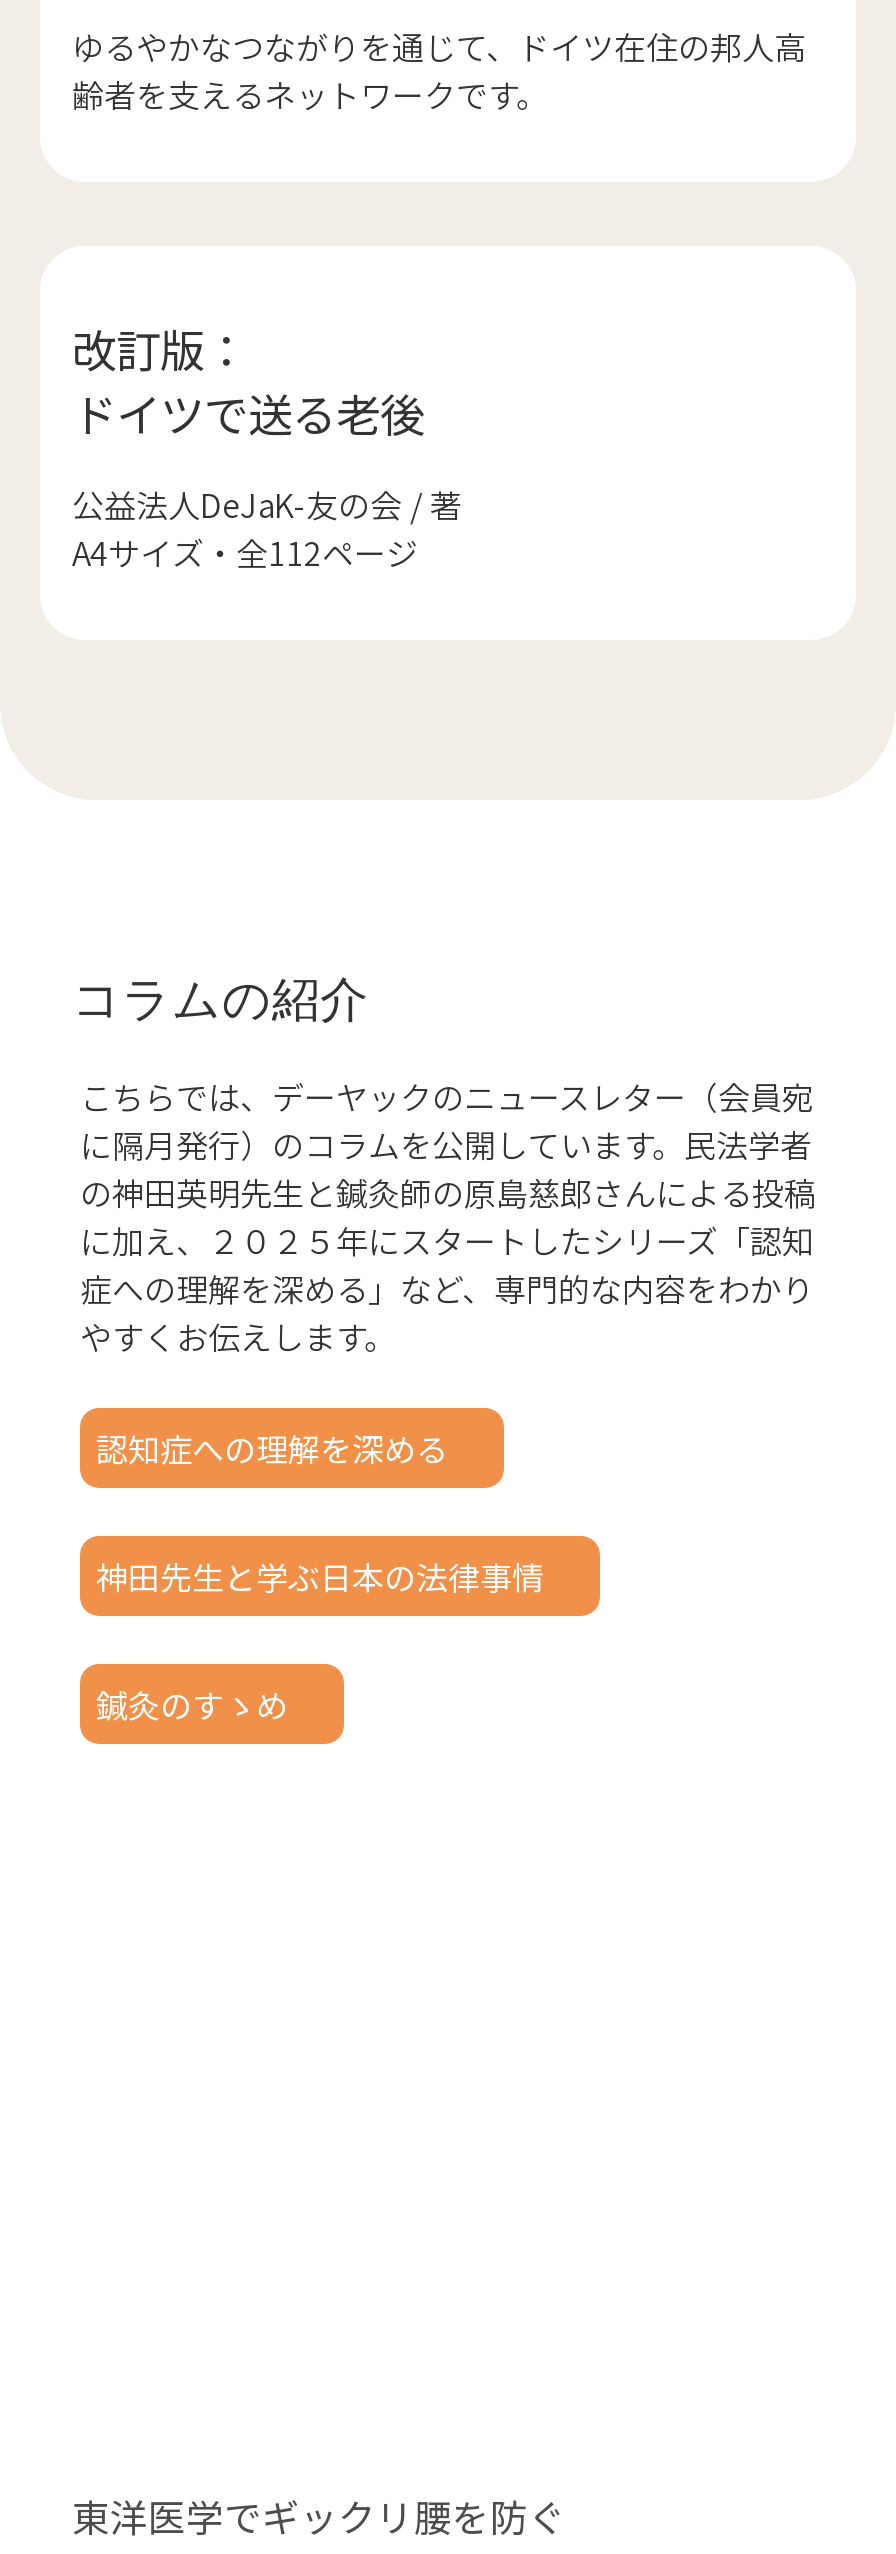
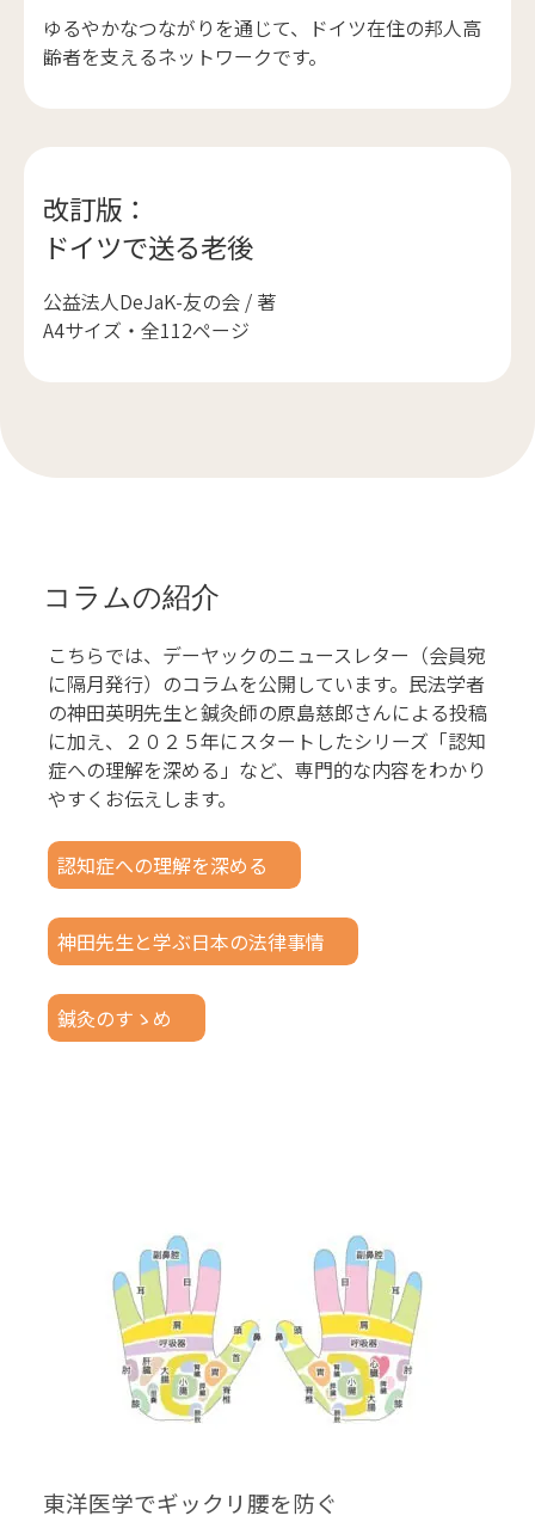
none -> [112,1234,263,1424] [image]
none -> [273,1234,423,1424] [image]

